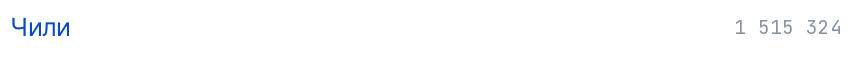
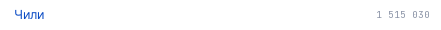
[734,14,842,40] 1 515 324 -> [376,8,430,21] 1 515 030

